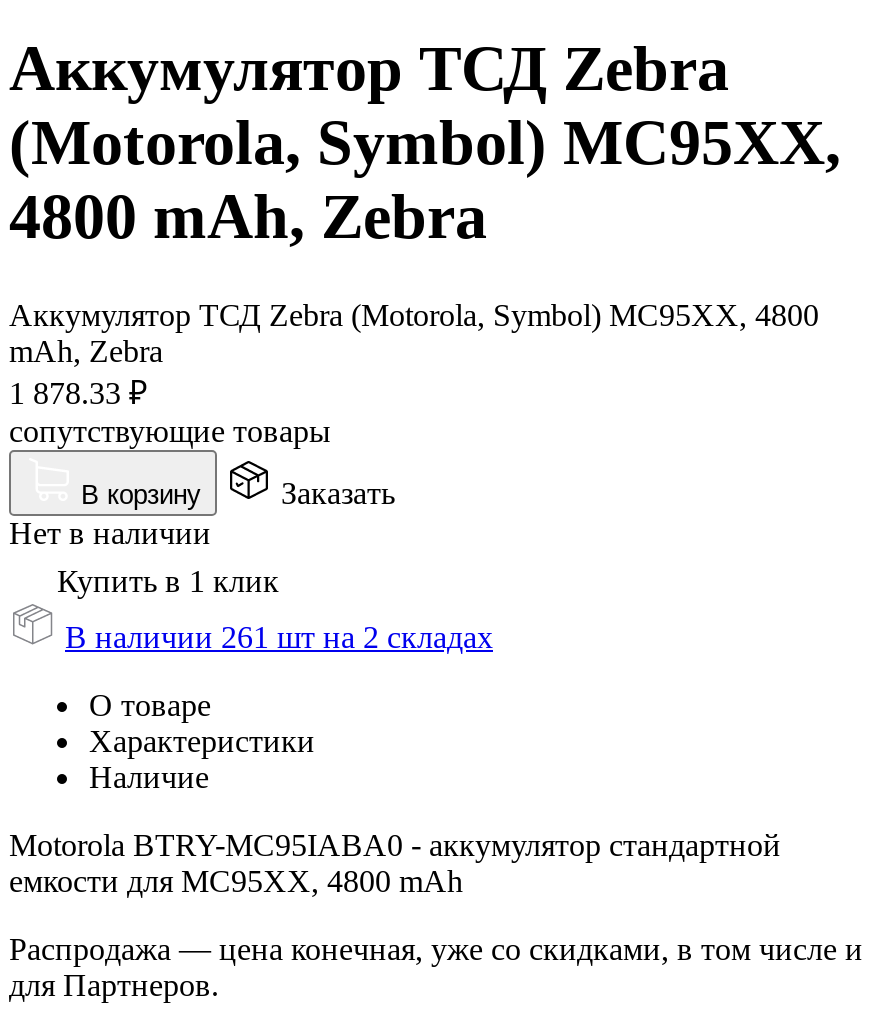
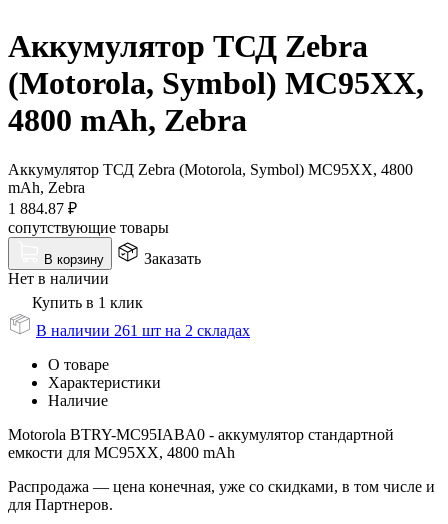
[9,376,147,410] 1 878.33 ₽ -> [8,200,77,217] 1 884.87 ₽

